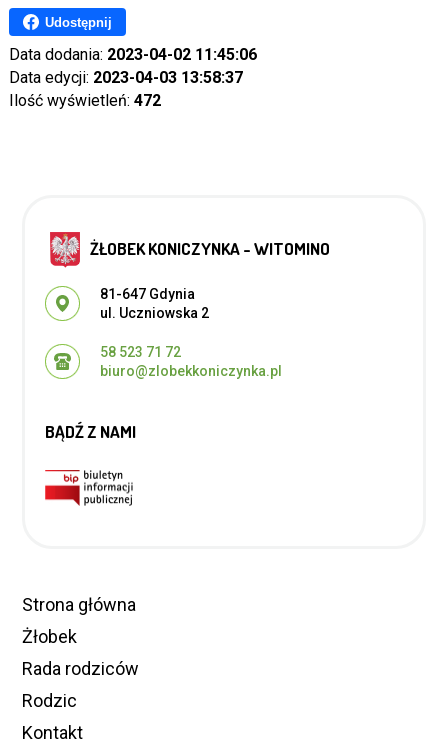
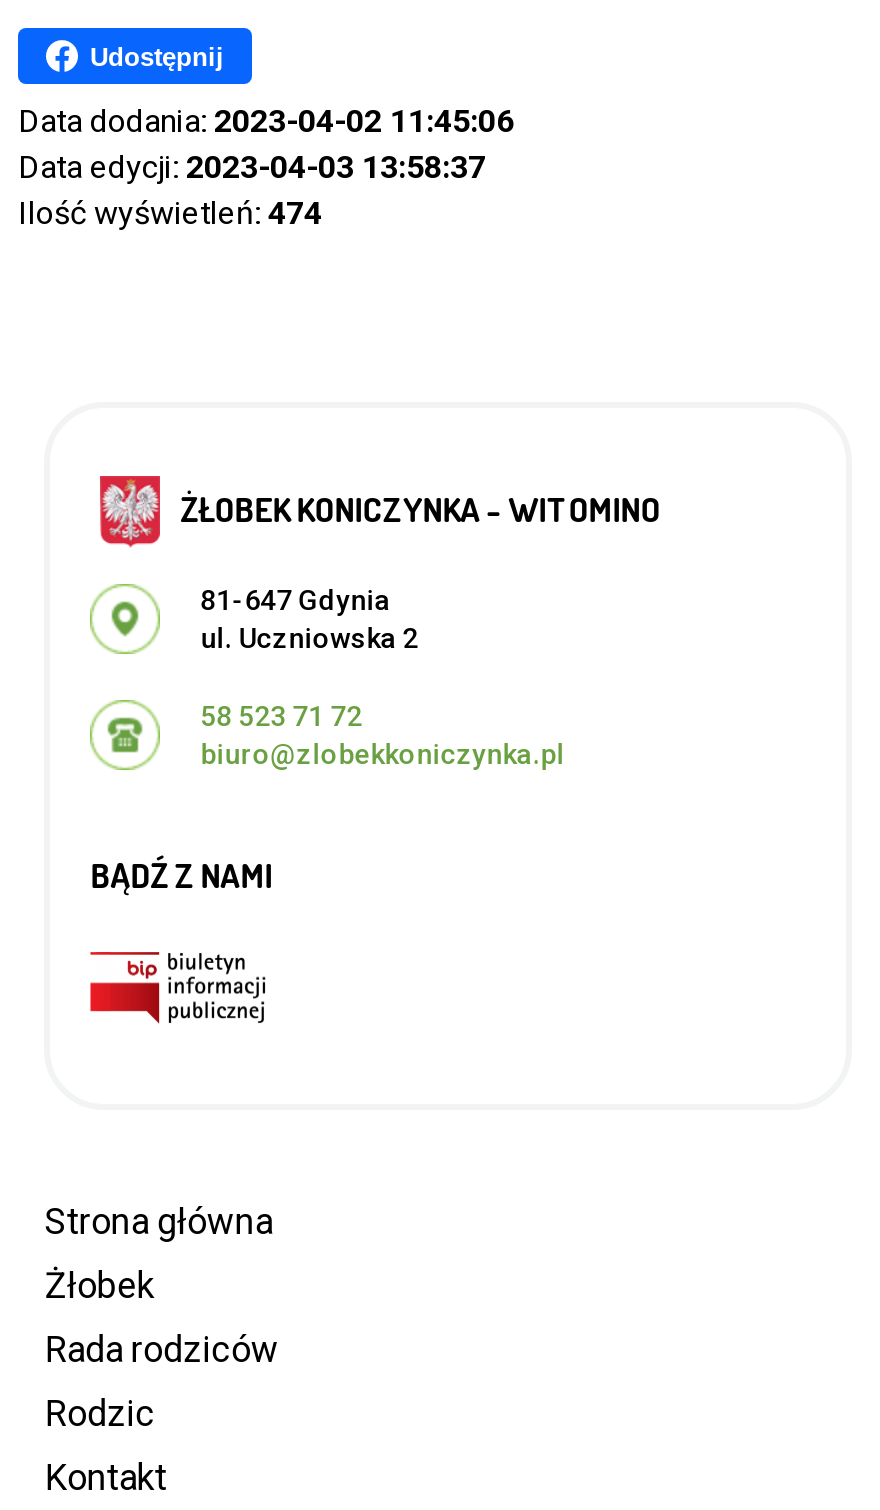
[9,91,161,110] Ilość wyświetleń: 472 -> [18,195,322,233] Ilość wyświetleń: 474

